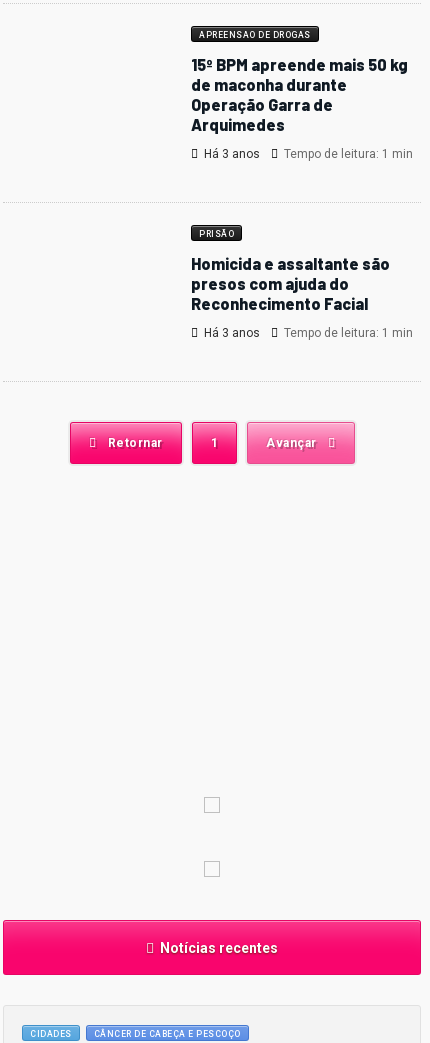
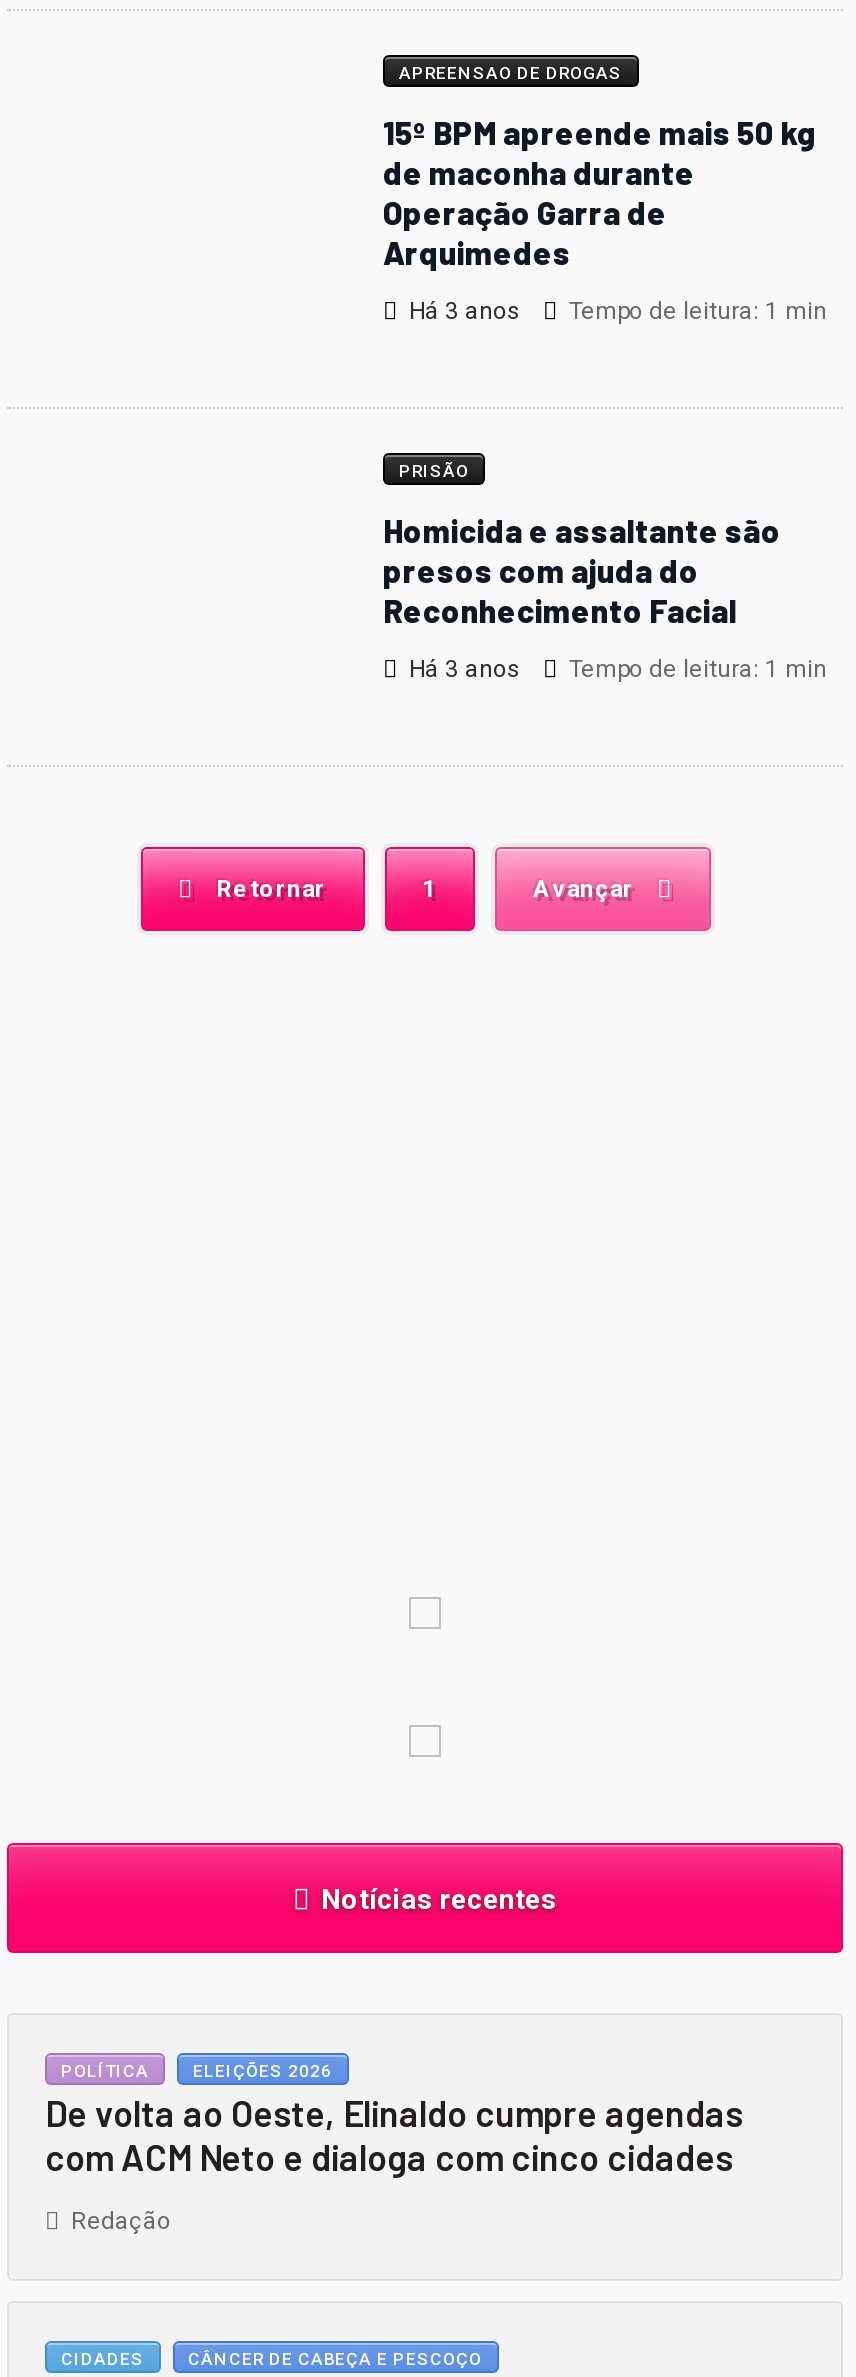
none -> [45,2061,743,2235] POLÍTICA | ELEIÇÕES 2026 | De volta ao Oeste, Elinaldo cumpre agendas | com ACM Neto e dialoga com cinco cidades | Redação

